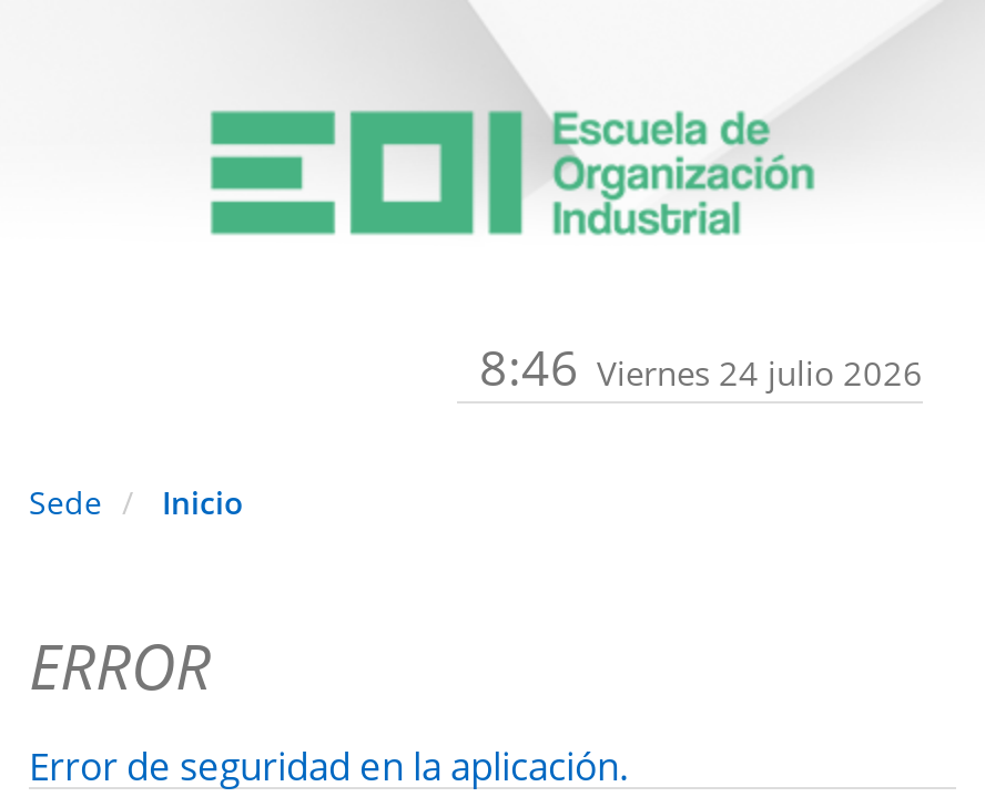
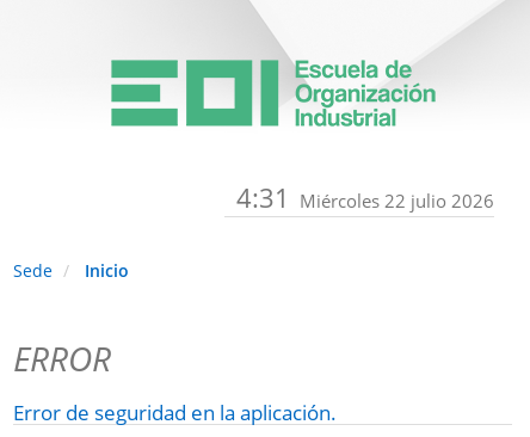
[479,333,923,399] 8:46 Viernes 24 julio 2026 -> [236,179,494,215] 4:31 Miércoles 22 julio 2026

